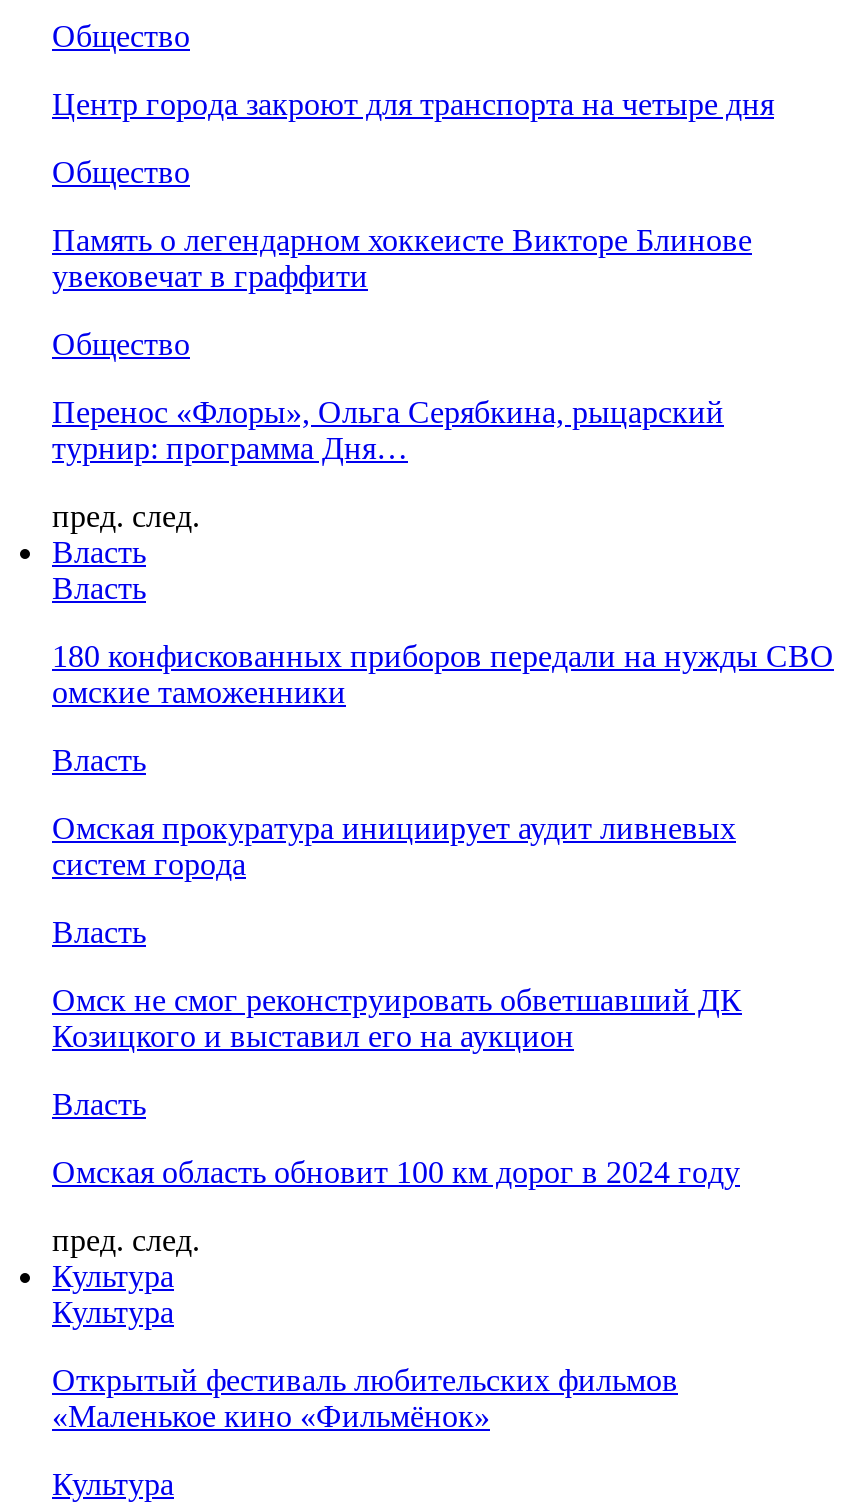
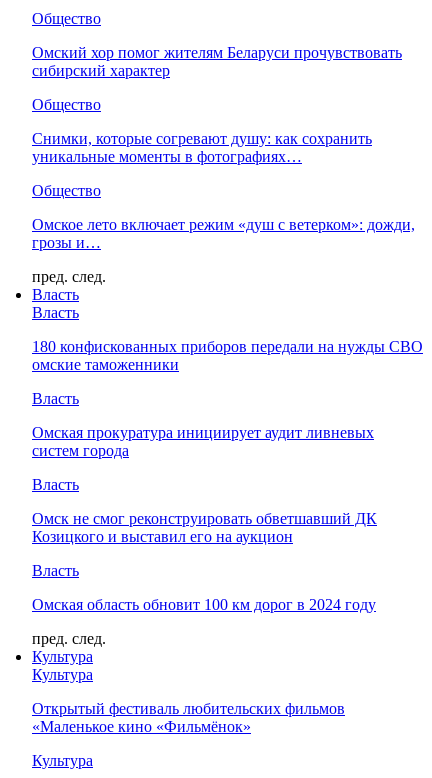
[52,87,774,121] Центр города закроют для транспорта на четыре дня -> [32,44,402,79] Омский хор помог жителям Беларуси прочувствовать | сибирский характер
[52,223,752,293] Память о легендарном хоккеисте Викторе Блинове | увековечат в граффити -> [32,130,372,165] Снимки, которые согревают душу: как сохранить | уникальные моменты в фотографиях…
[52,395,724,465] Перенос «Флоры», Ольга Серябкина, рыцарский | турнир: программа Дня… -> [32,216,415,251] Омское лето включает режим «душ с ветерком»: дожди, | грозы и…

